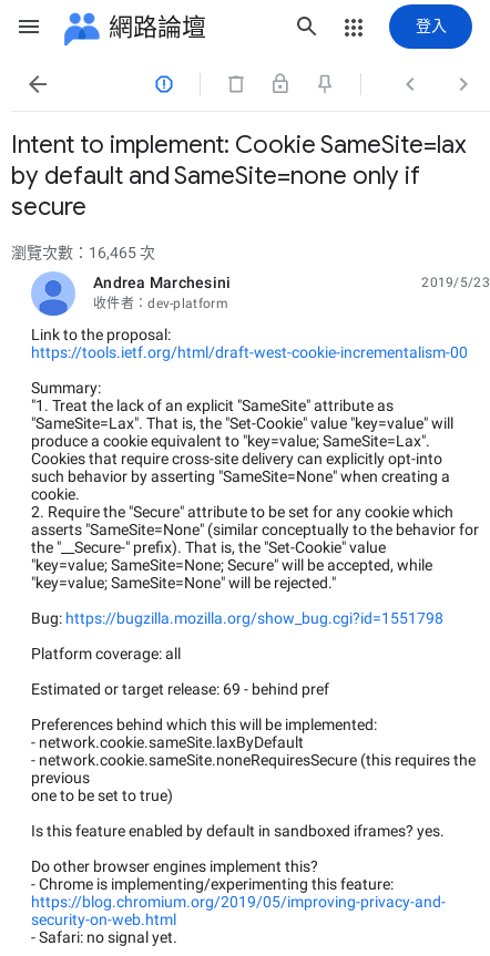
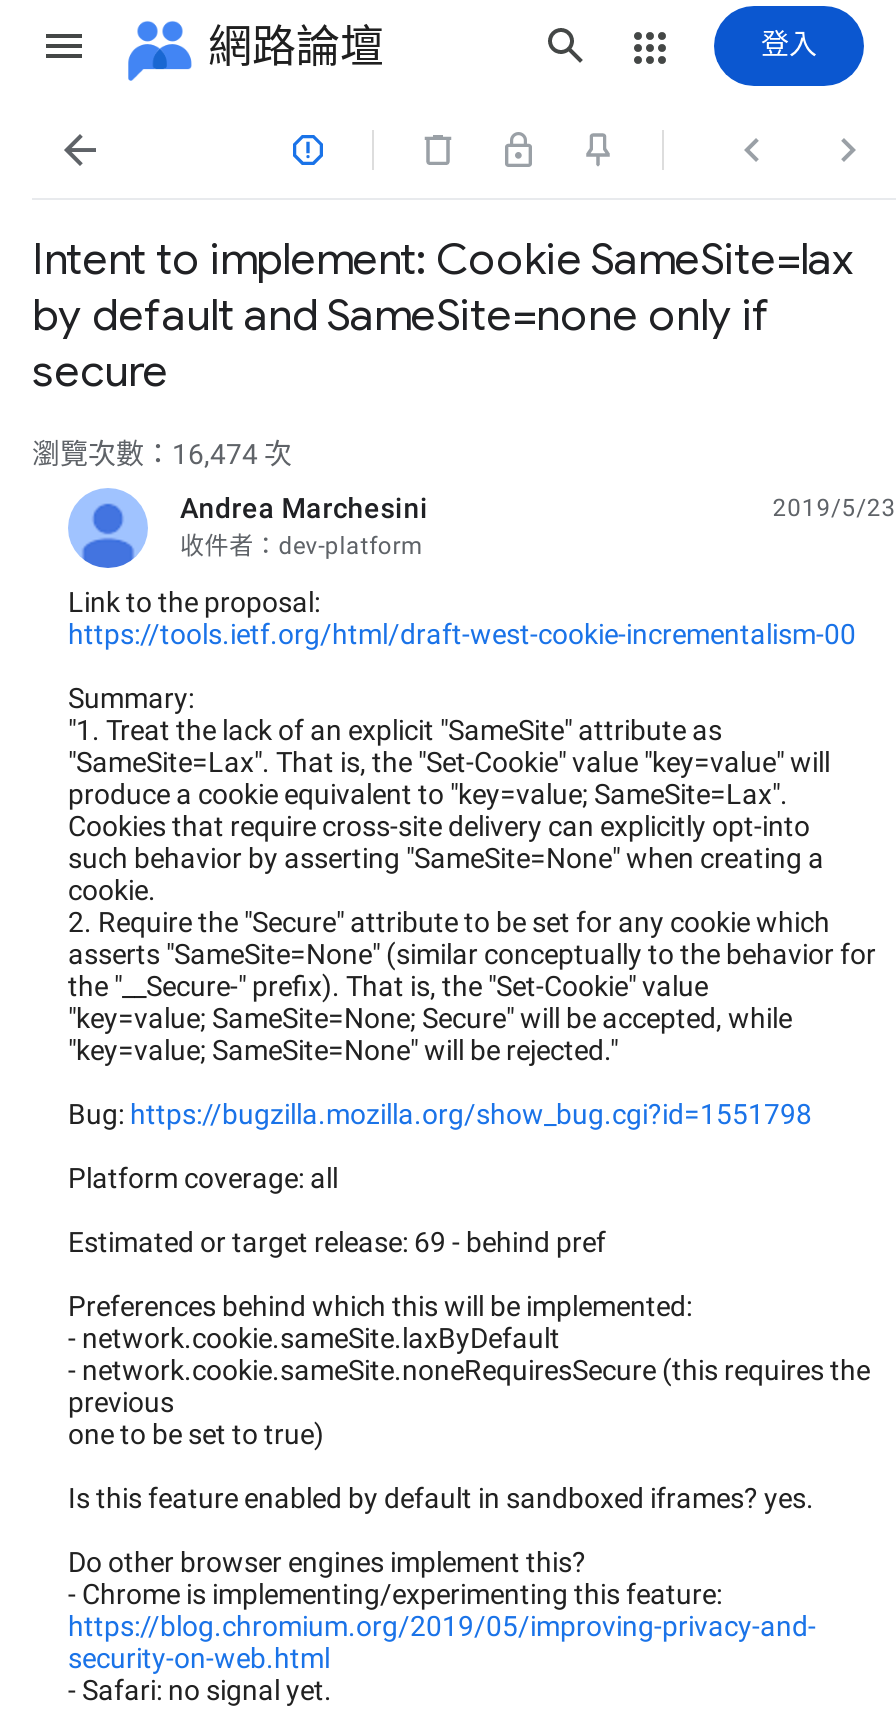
[11,244,155,261] 瀏覽次數：16,465 次 -> [32,438,292,470] 瀏覽次數：16,474 次

